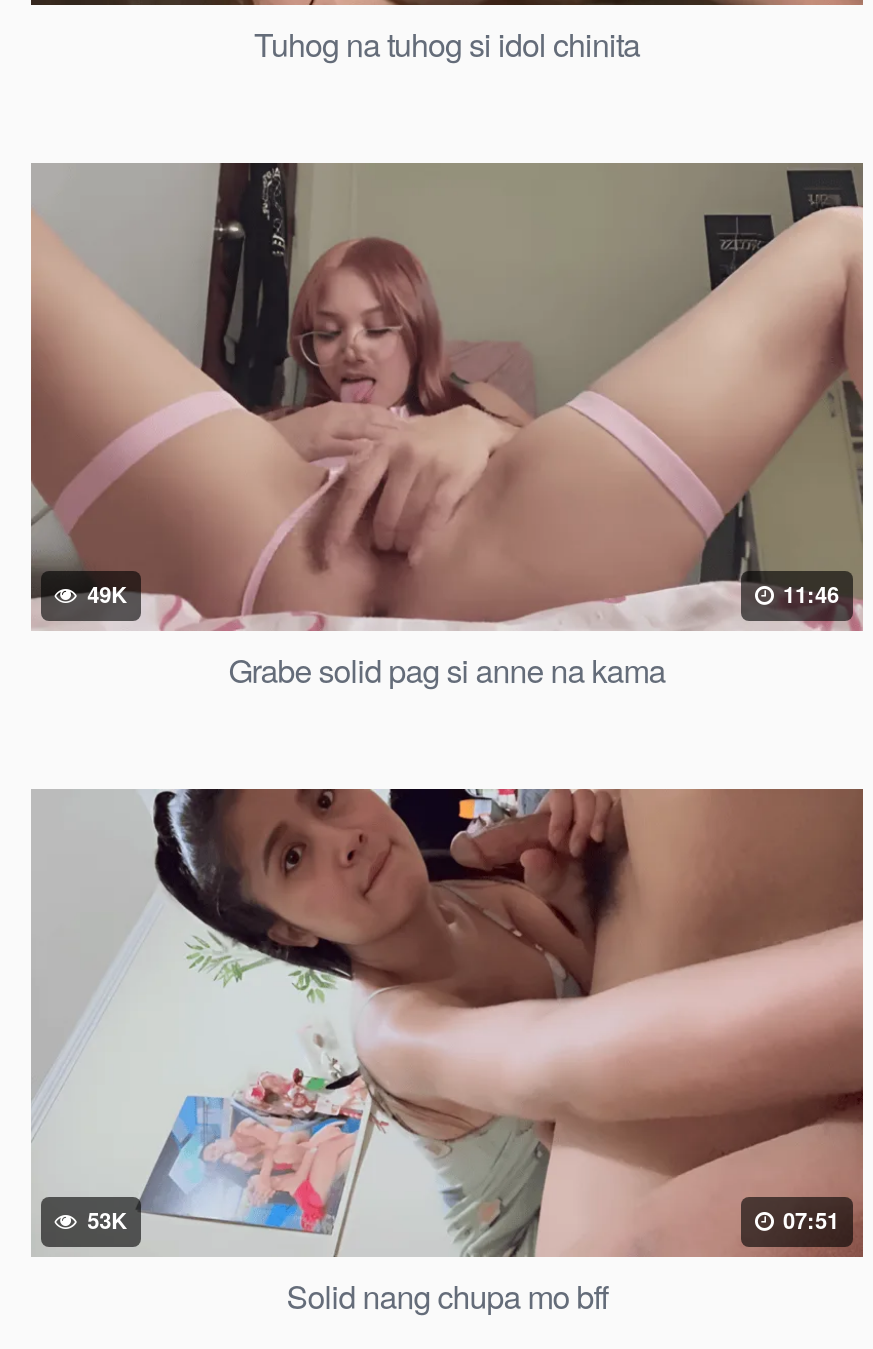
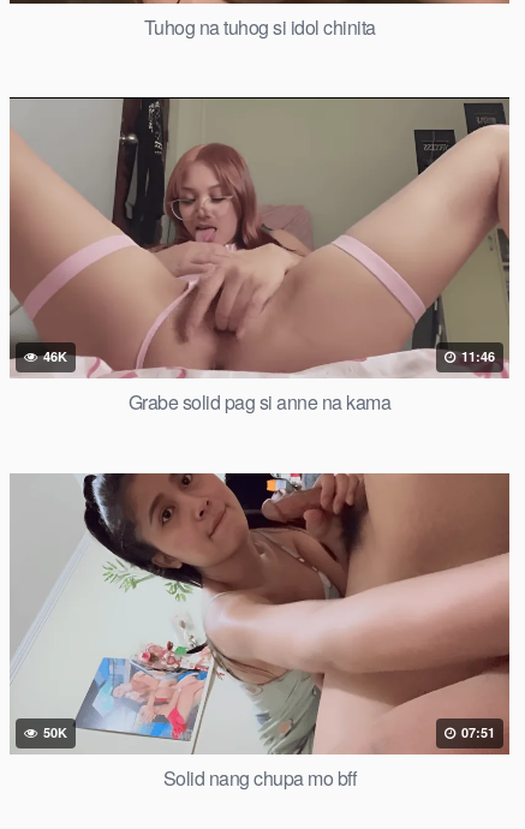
[81,579,127,609] 49K -> [40,348,67,366] 46K
[81,1204,127,1234] 53K -> [40,724,67,742] 50K

